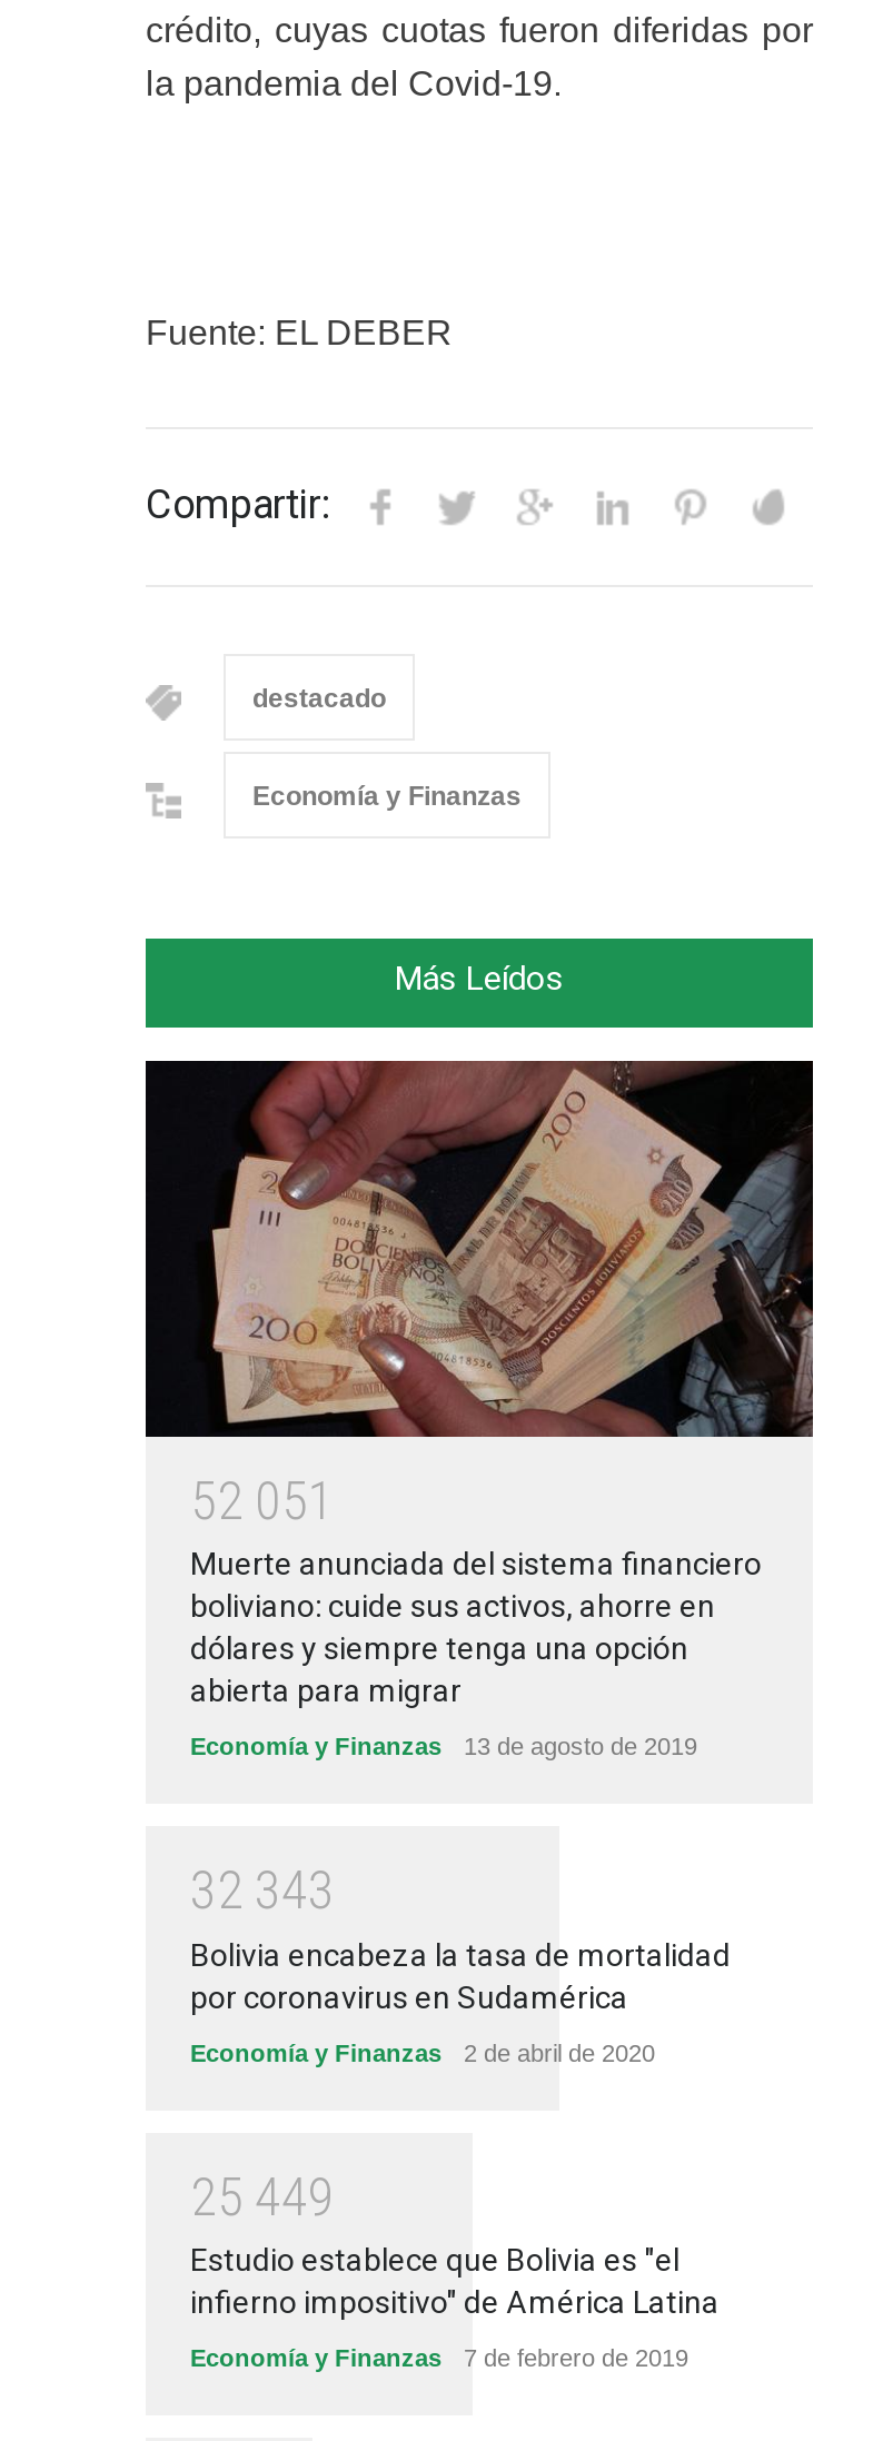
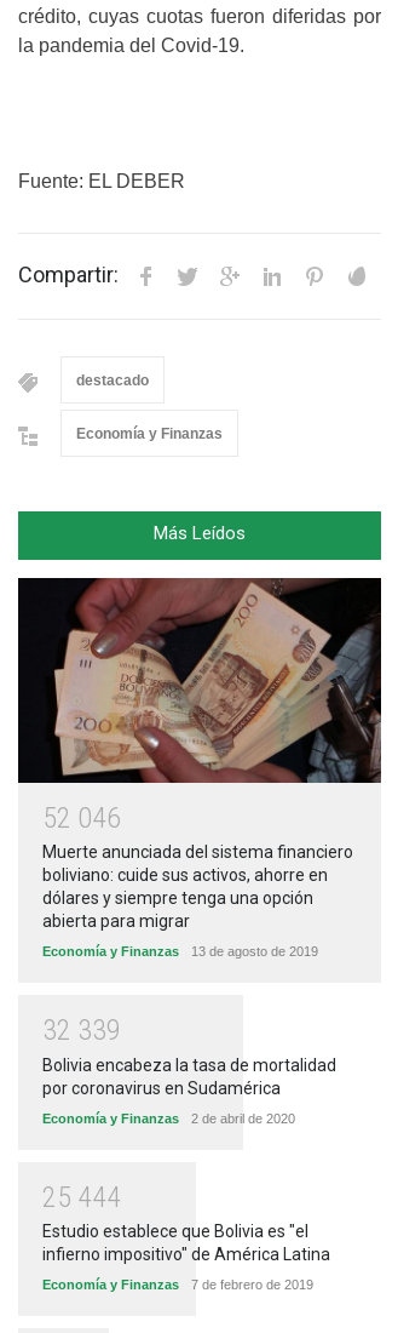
[190,1469,335,1532] 52 051 -> [42,801,121,834] 52 046
[190,1860,335,1922] 32 343 -> [42,1013,121,1047] 32 339
[190,2165,335,2227] 25 449 -> [42,1180,121,1214] 25 444

